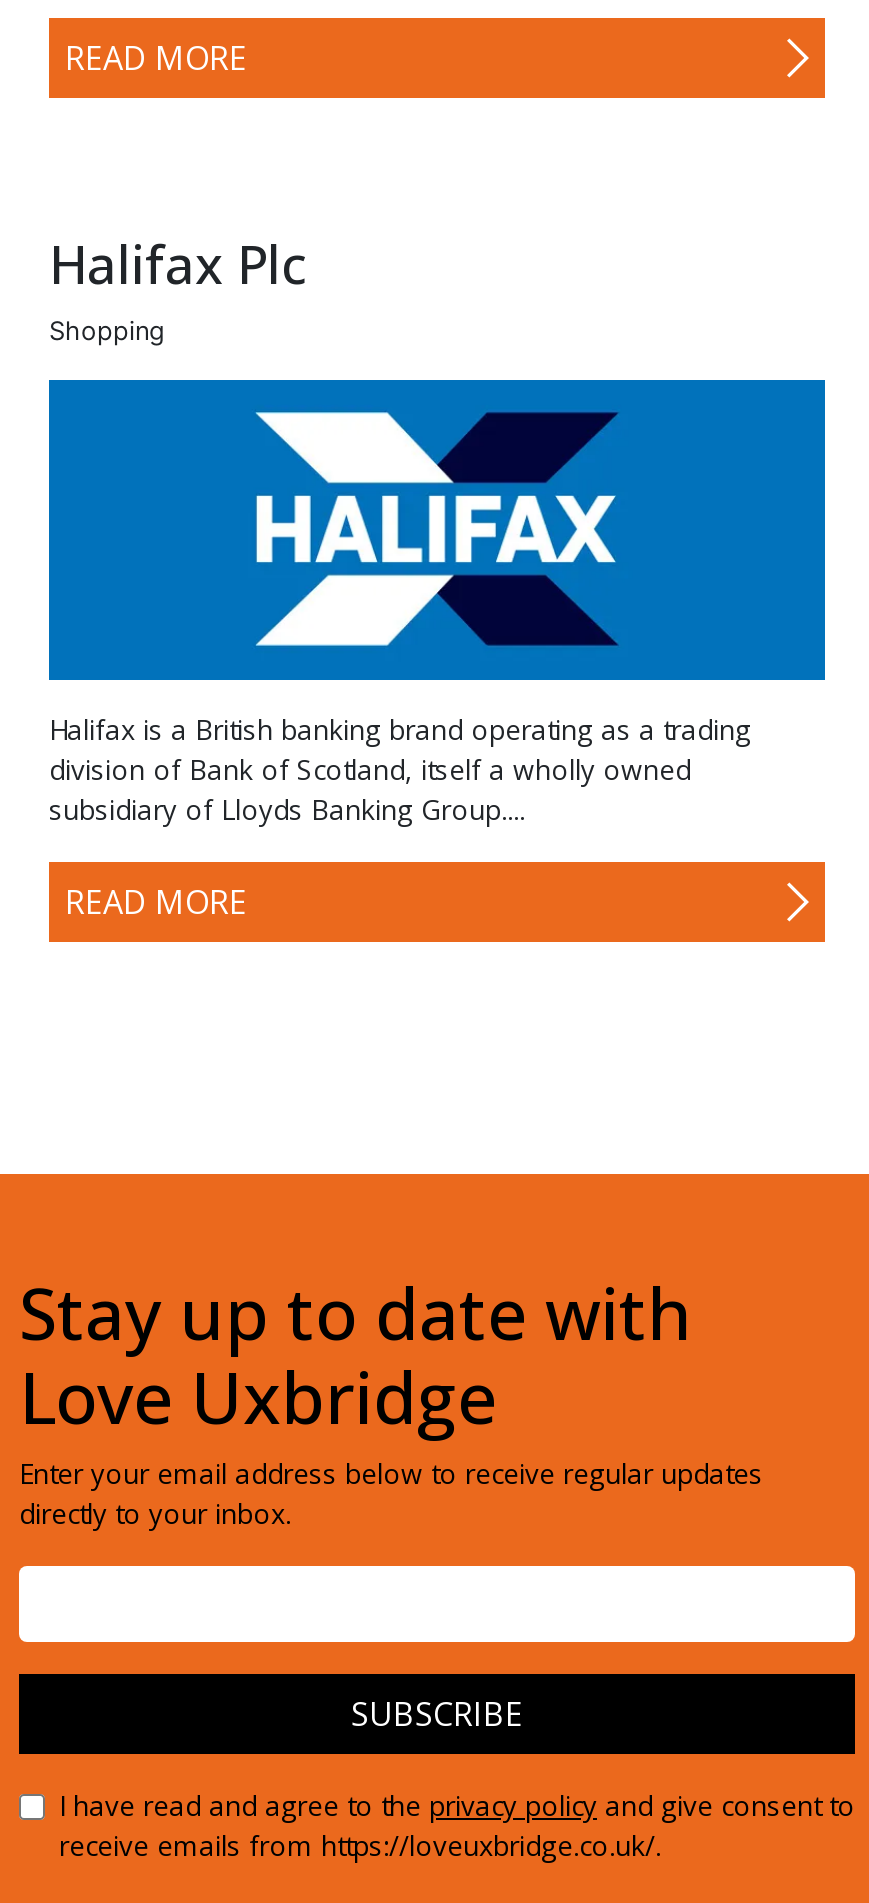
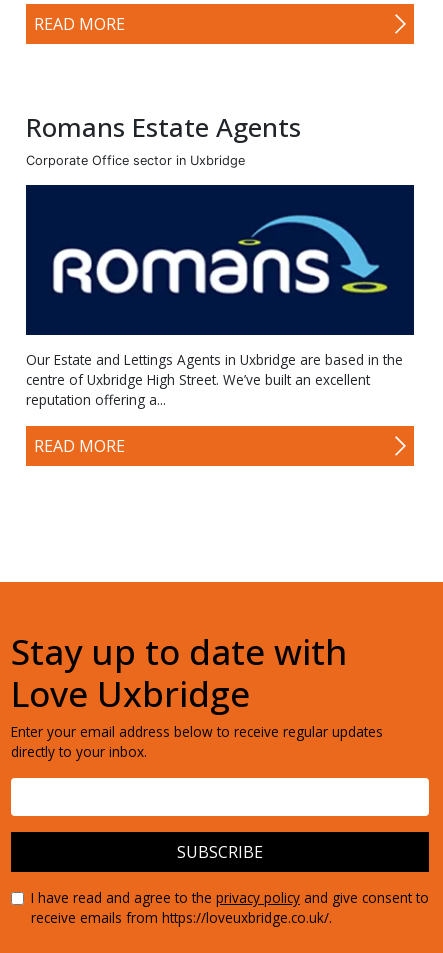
[49,227,305,345] Halifax Plc | Shopping -> [26,108,301,167] Romans Estate Agents | Corporate Office sector in Uxbridge
[47,378,827,827] [image] | Halifax is a British banking brand operating as a trading | division of Bank of Scotland, itself a wholly owned | subsidiary of Lloyds Banking Group.... -> [25,184,415,408] [image] | Our Estate and Lettings Agents in Uxbridge are based in the | centre of Uxbridge High Street. We’ve built an excellent | reputation offering a...

